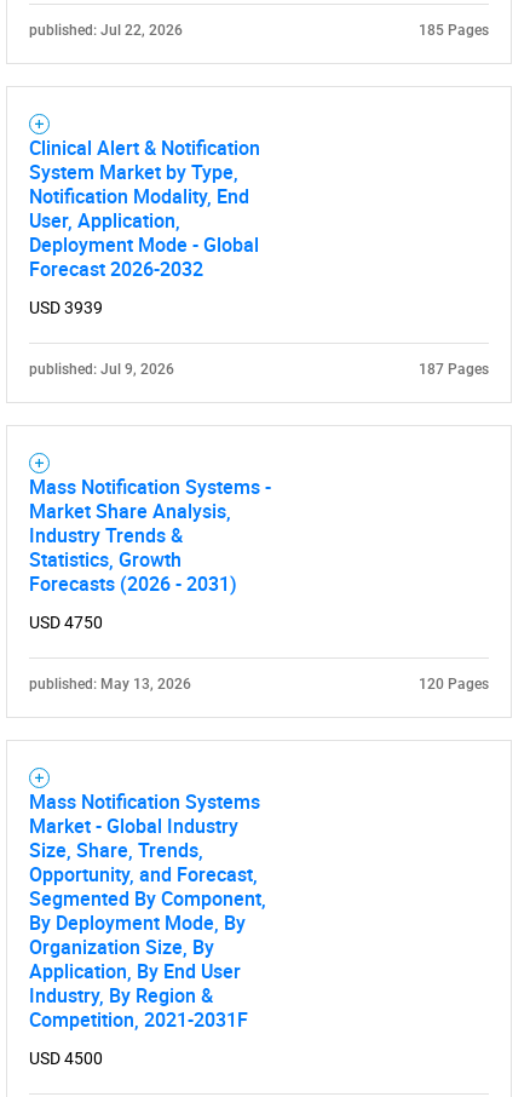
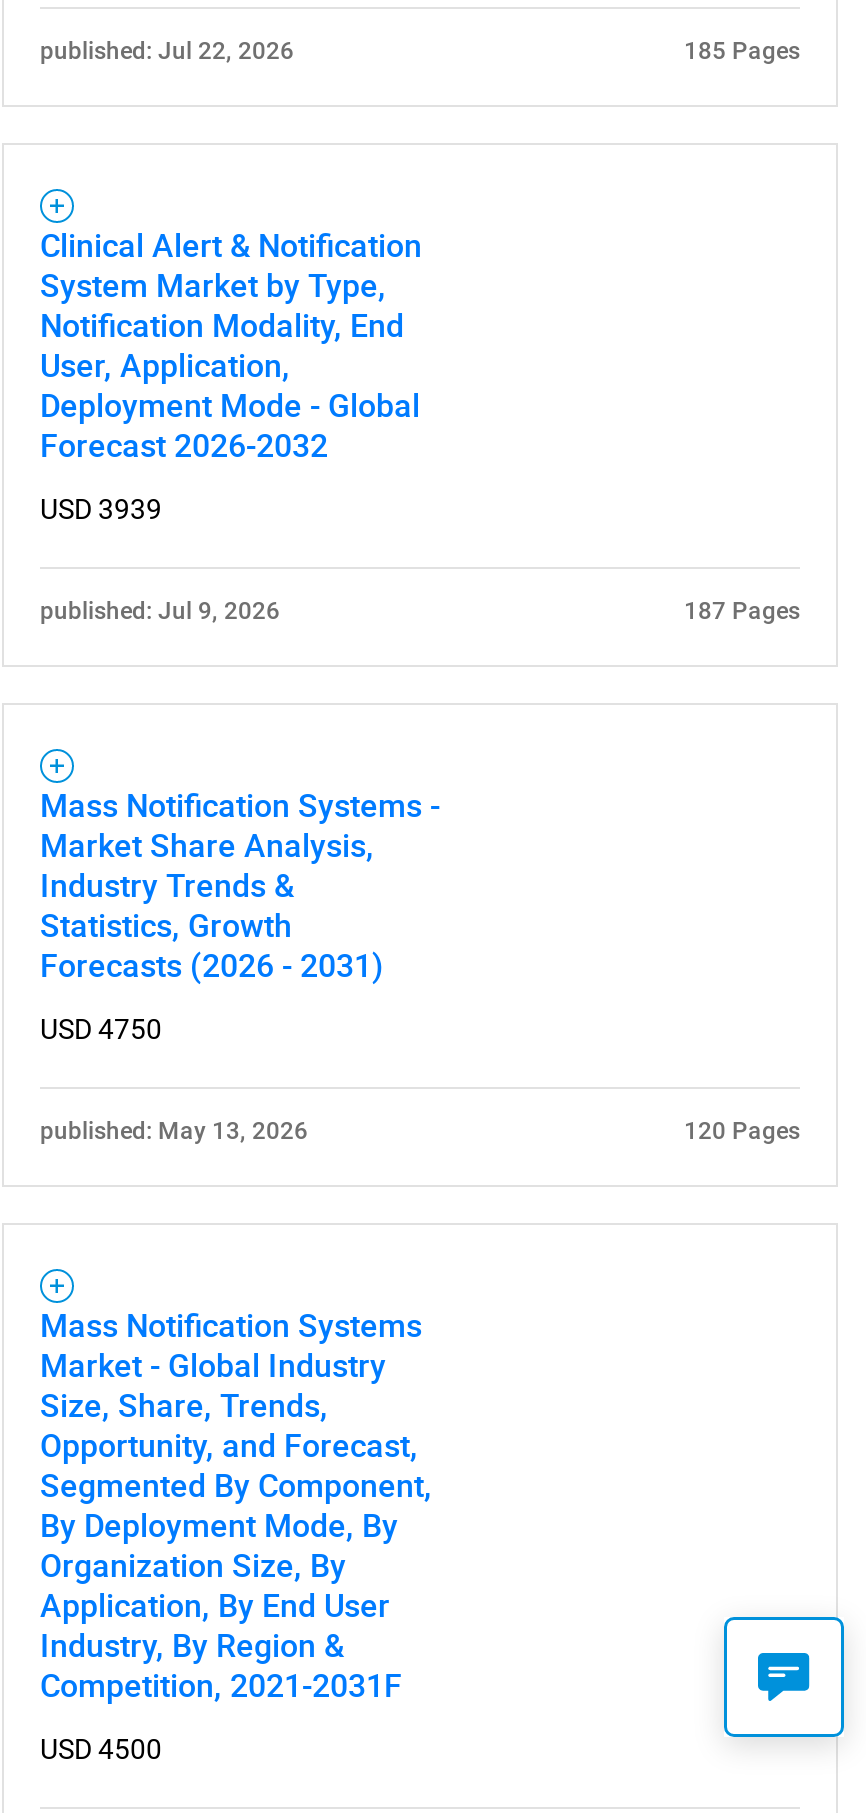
none -> [720,1613,848,1745] [image]

